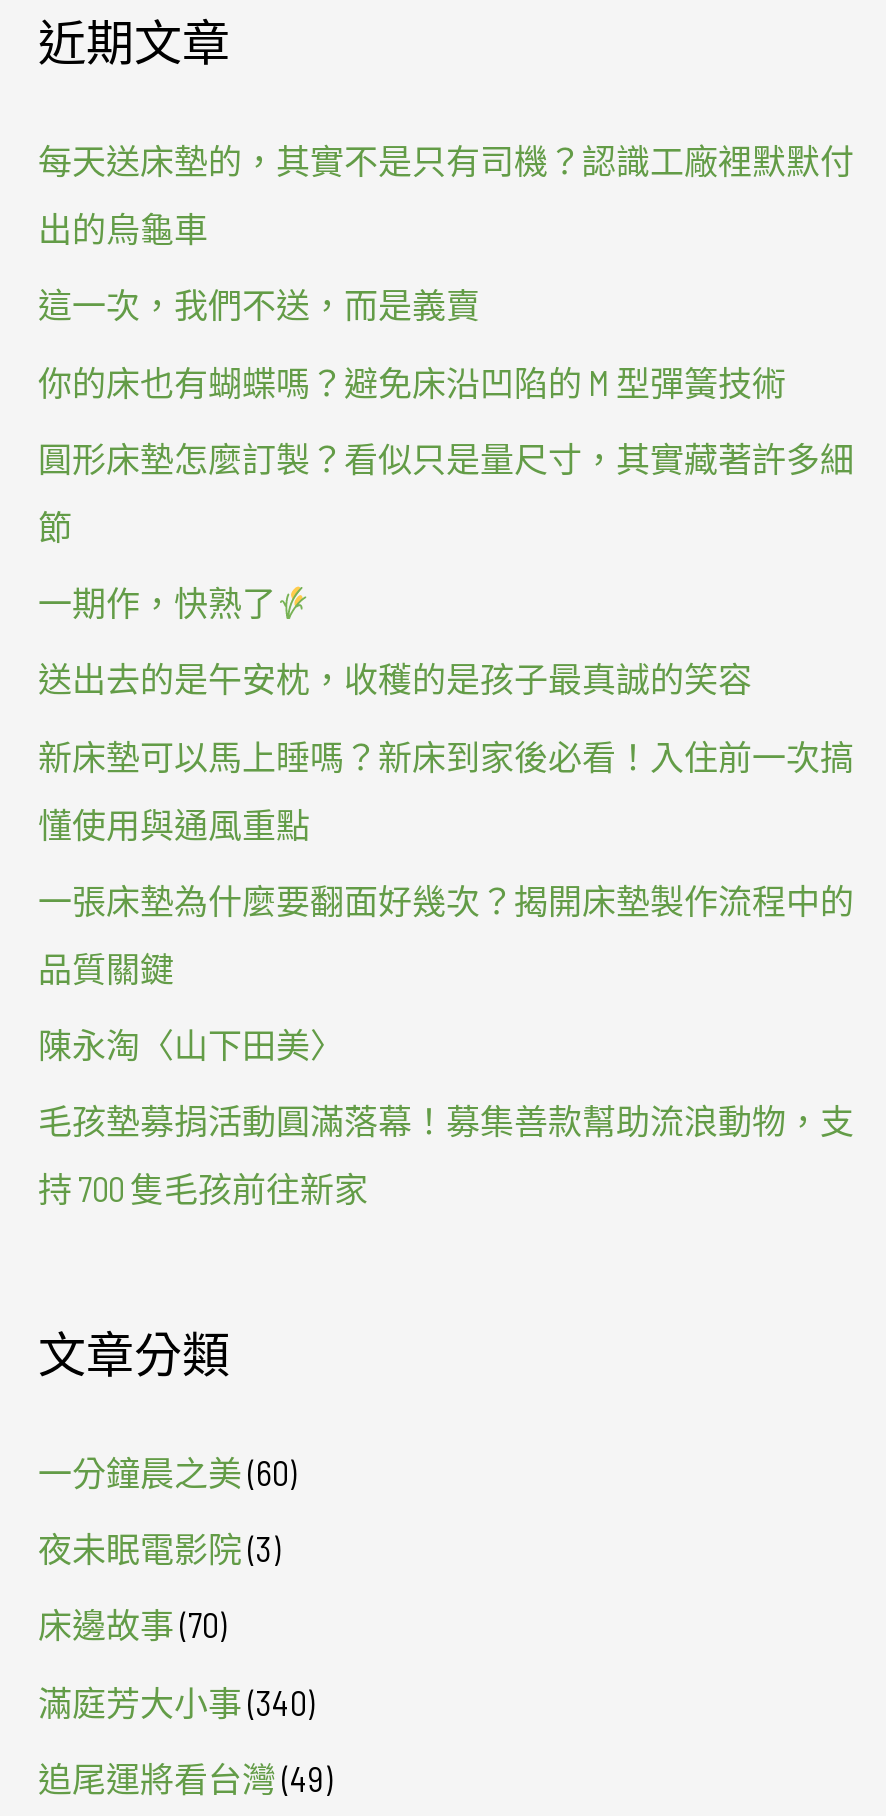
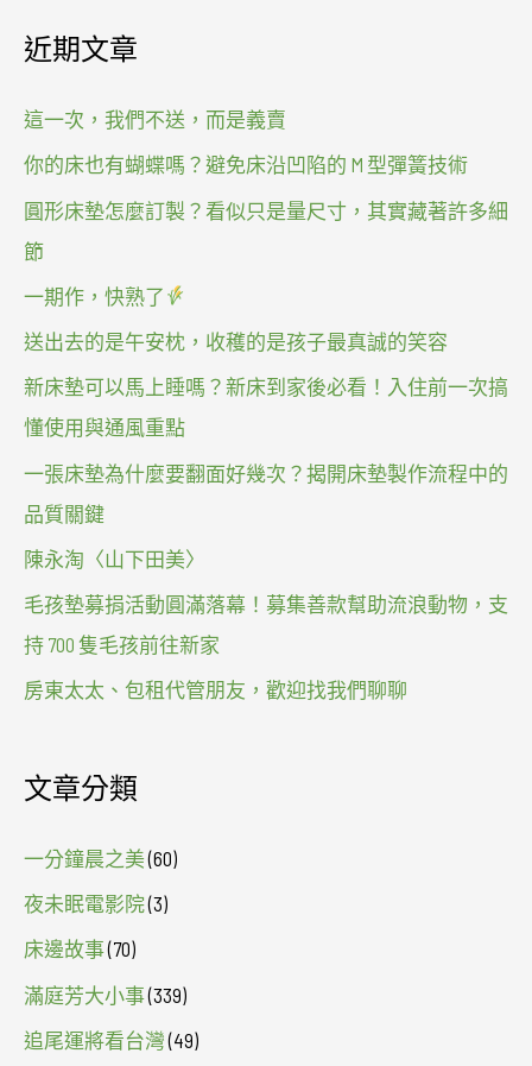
[38,140,854,248] 每天送床墊的，其實不是只有司機？認識工廠裡默默付 | 出的烏龜車 -> none
moved [38,285,854,1209] -> [24,107,508,656]: 這一次，我們不送，而是義賣 | 你的床也有蝴蝶嗎？避免床沿凹陷的 M 型彈簧技術 | 圓形床墊怎麼訂製？看似只是量尺寸，其實藏著許多細 | ... | 毛孩墊募捐活動圓滿落幕！募集善款幫助流浪動物，支 | 持 700 隻毛孩前往新家
none -> [24,678,407,702] 房東太太、包租代管朋友，歡迎找我們聊聊
[38,1681,314,1721] 滿庭芳大小事(340) -> [24,982,186,1006] 滿庭芳大小事(339)

